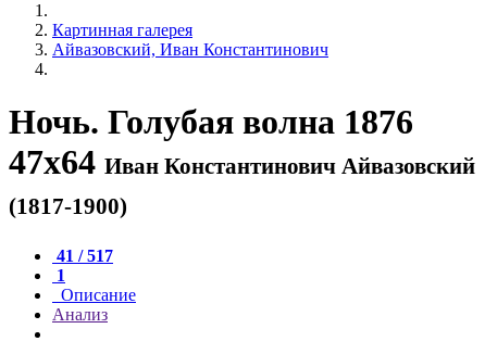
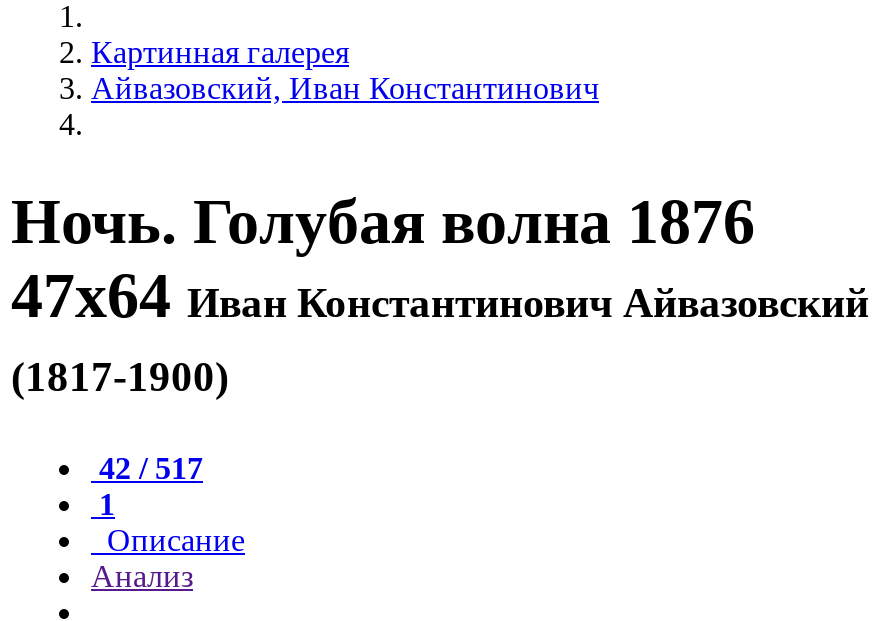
[57,246,113,265] 41 / 517 -> [99,451,203,485] 42 / 517

